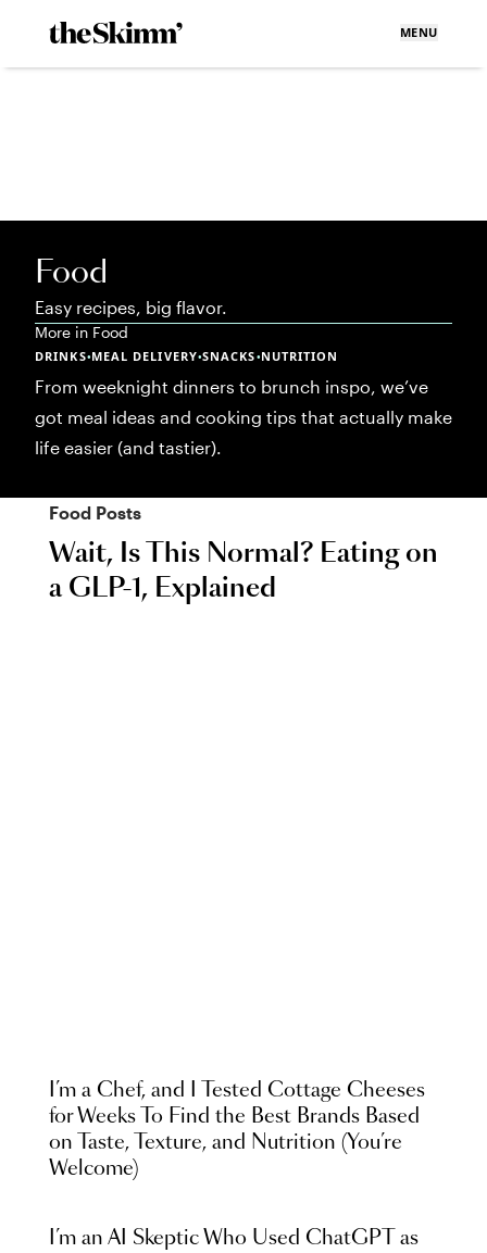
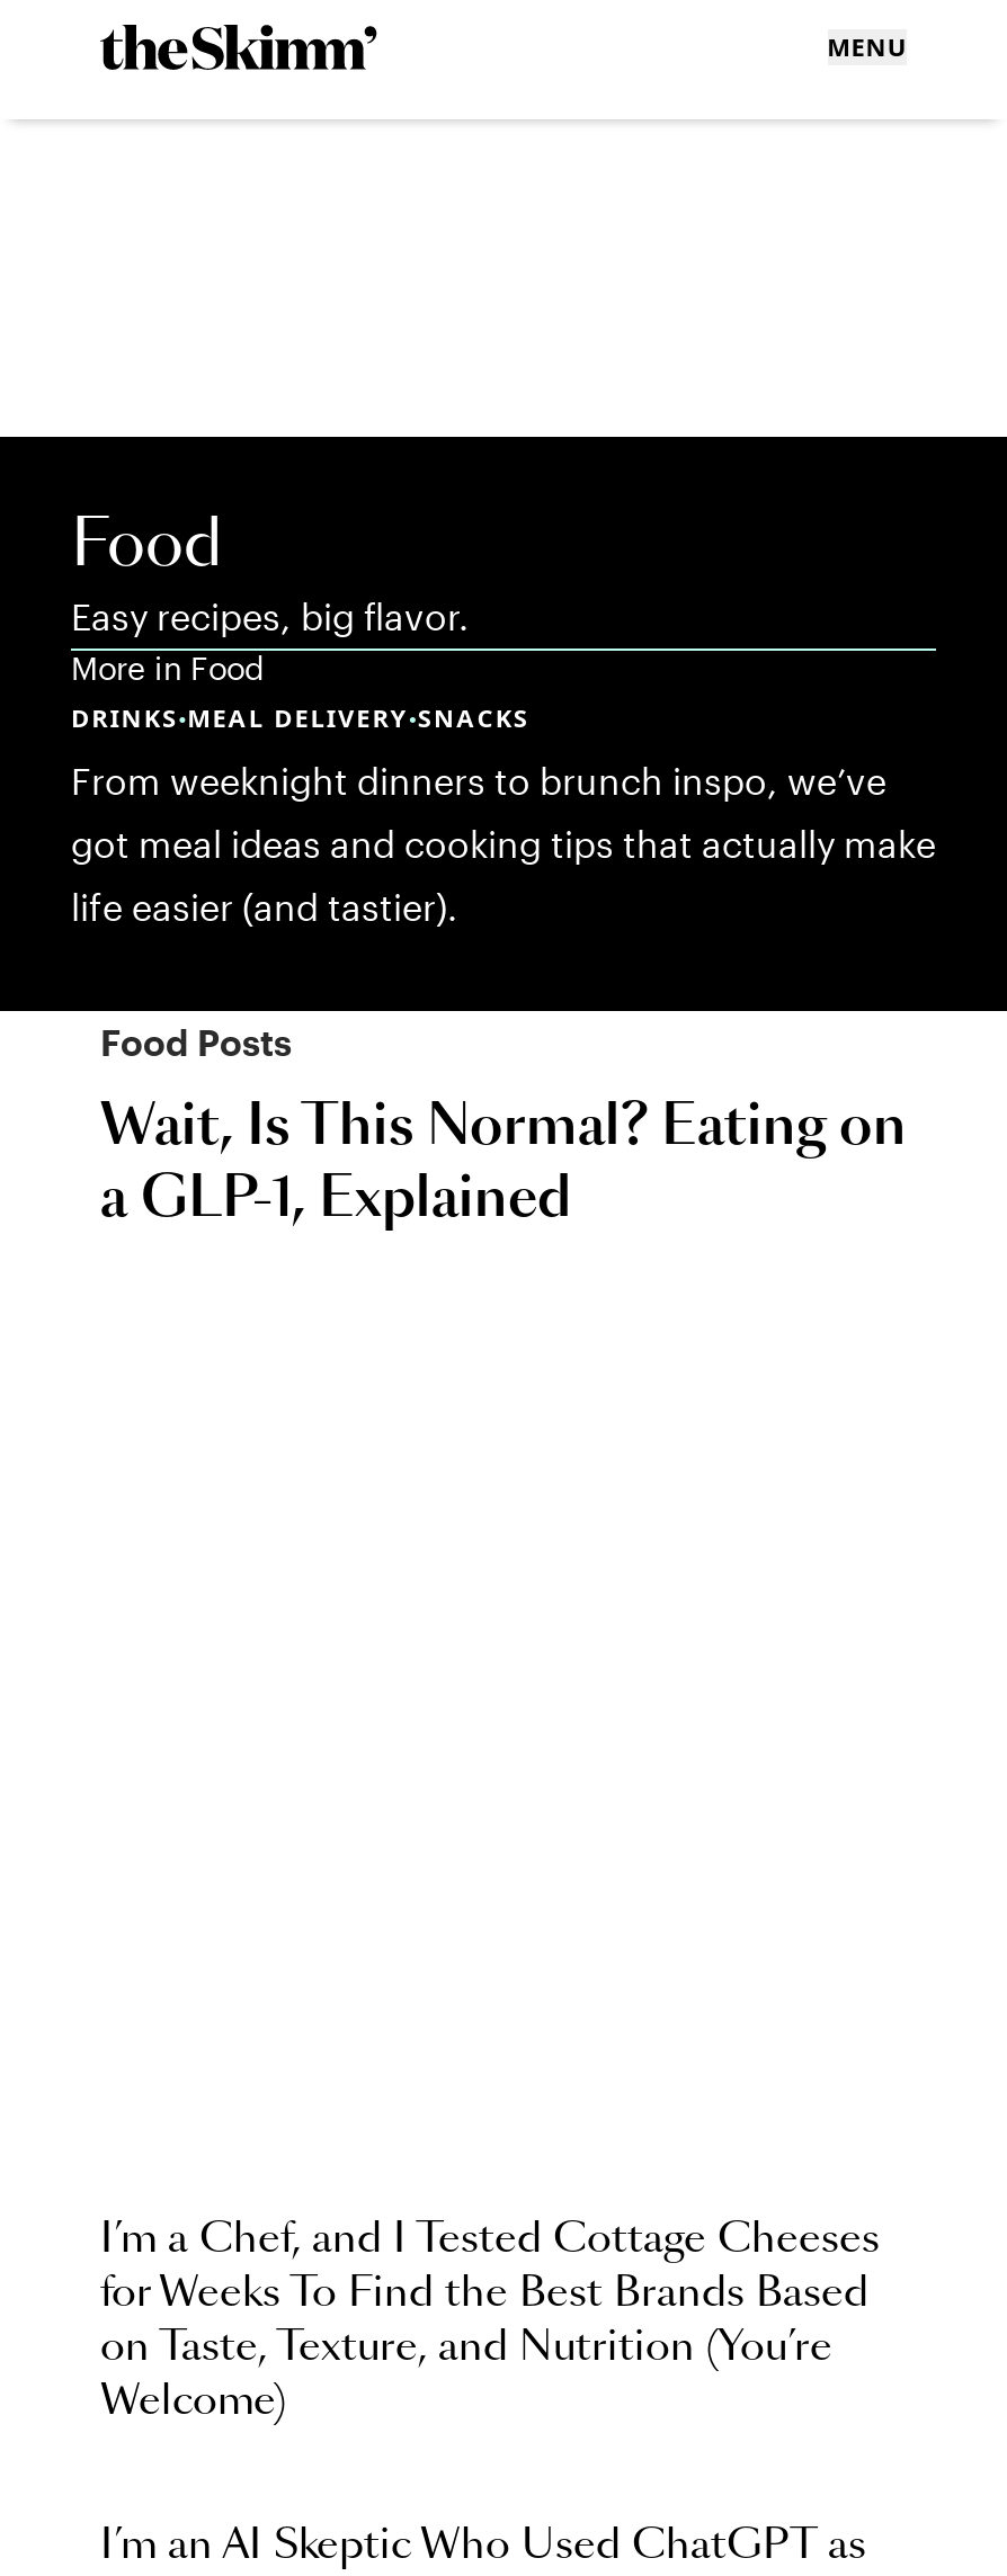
[35,348,339,364] DRINKS•MEAL DELIVERY•SNACKS•NUTRITION -> [71,700,529,734] DRINKS•MEAL DELIVERY•SNACKS

